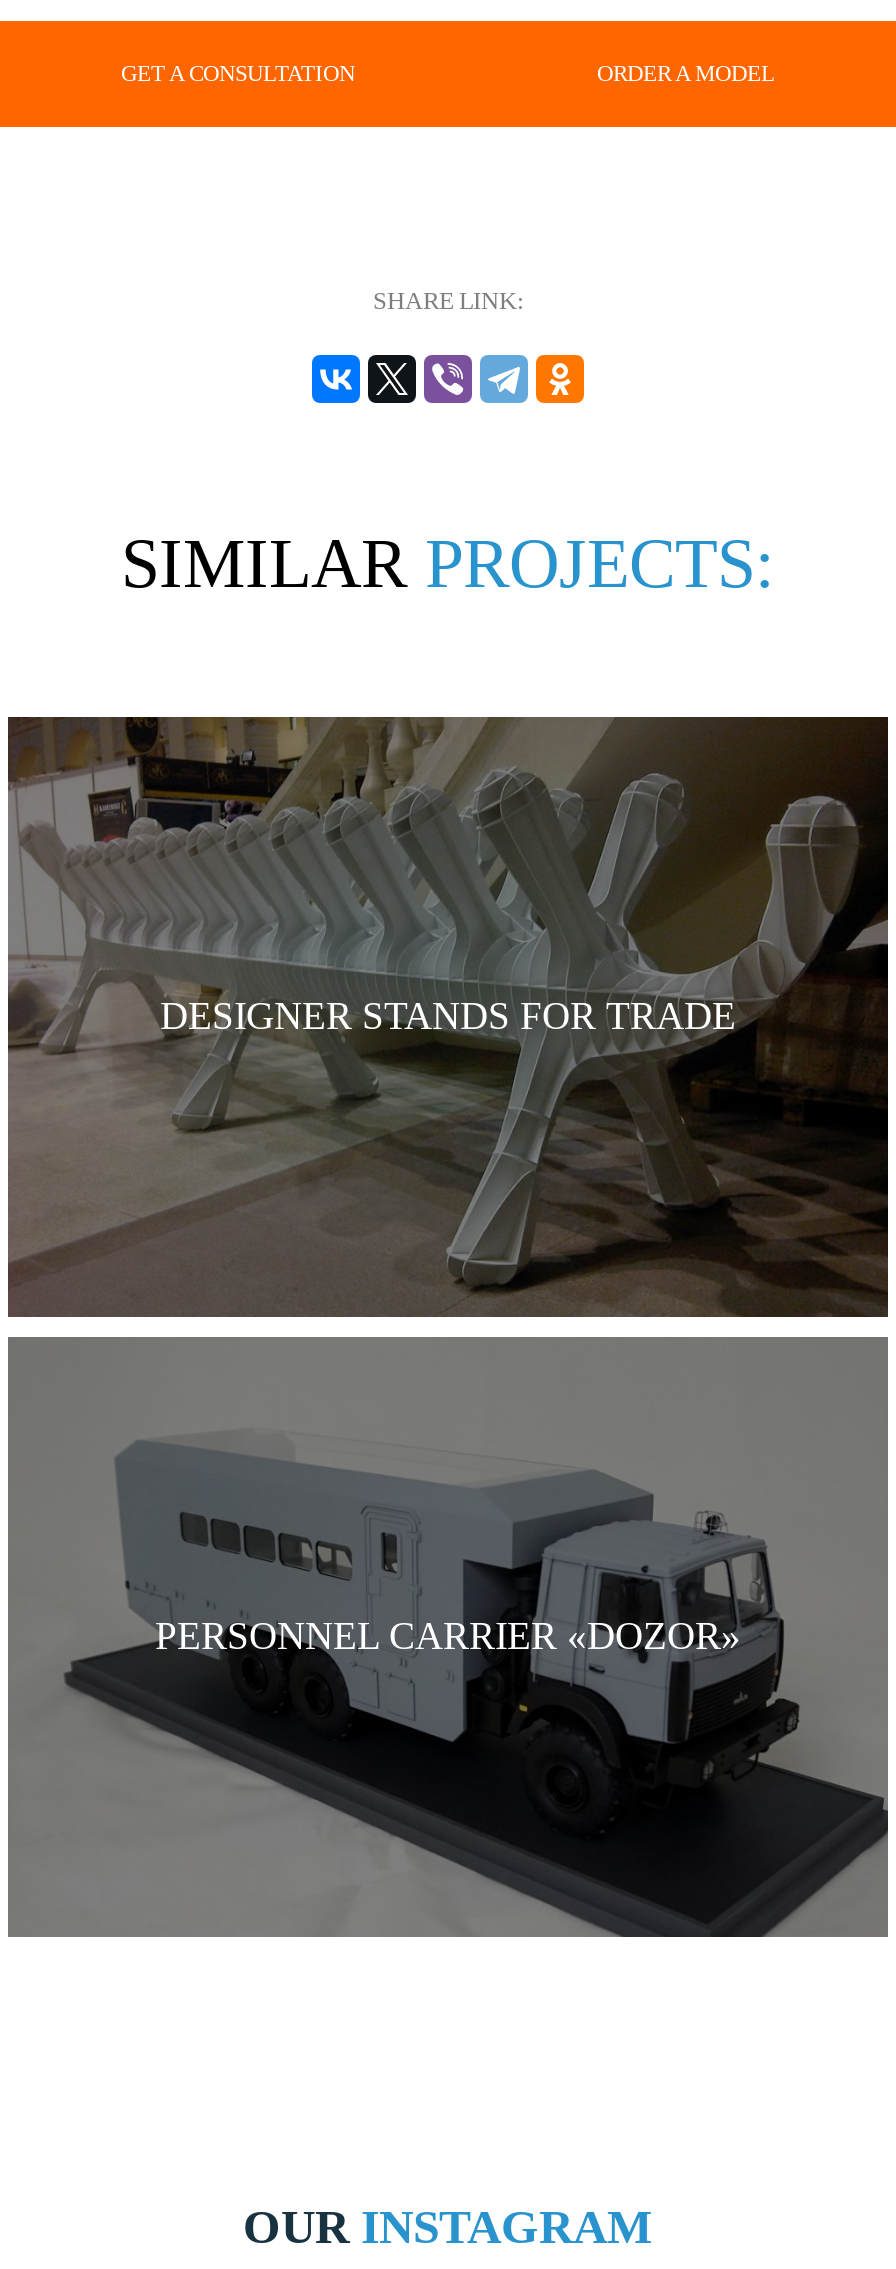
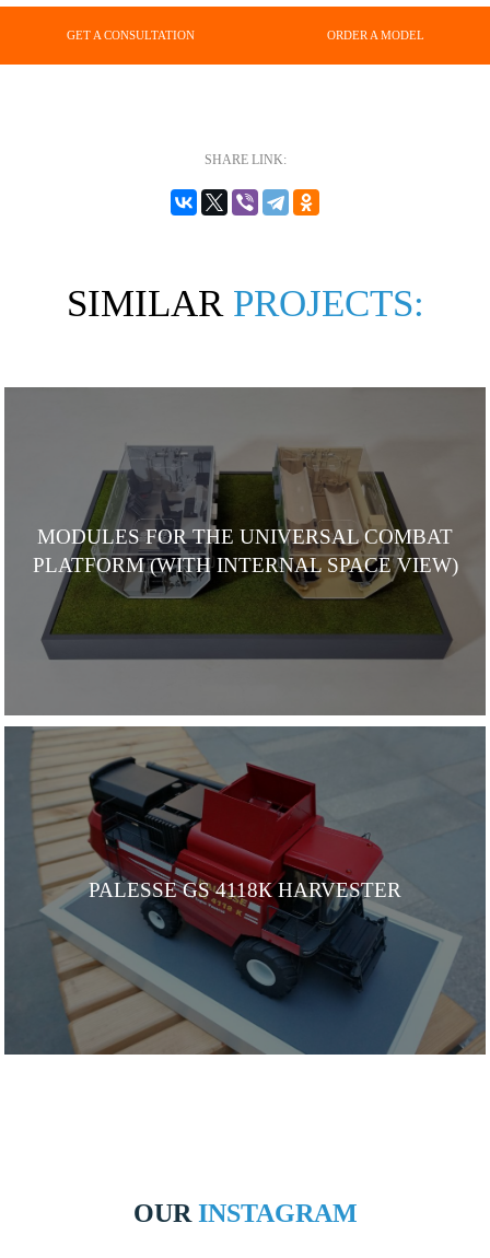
[10,717,890,1315] [image] | DESIGNER STANDS FOR TRADE -> [4,387,487,715] [image] | MODULES FOR THE UNIVERSAL COMBAT | PLATFORM (WITH INTERNAL SPACE VIEW)
[8,1343,888,1937] [image] | PERSONNEL CARRIER «DOZOR» -> [5,729,486,1055] [image] | PALESSE GS 4118К HARVESTER

